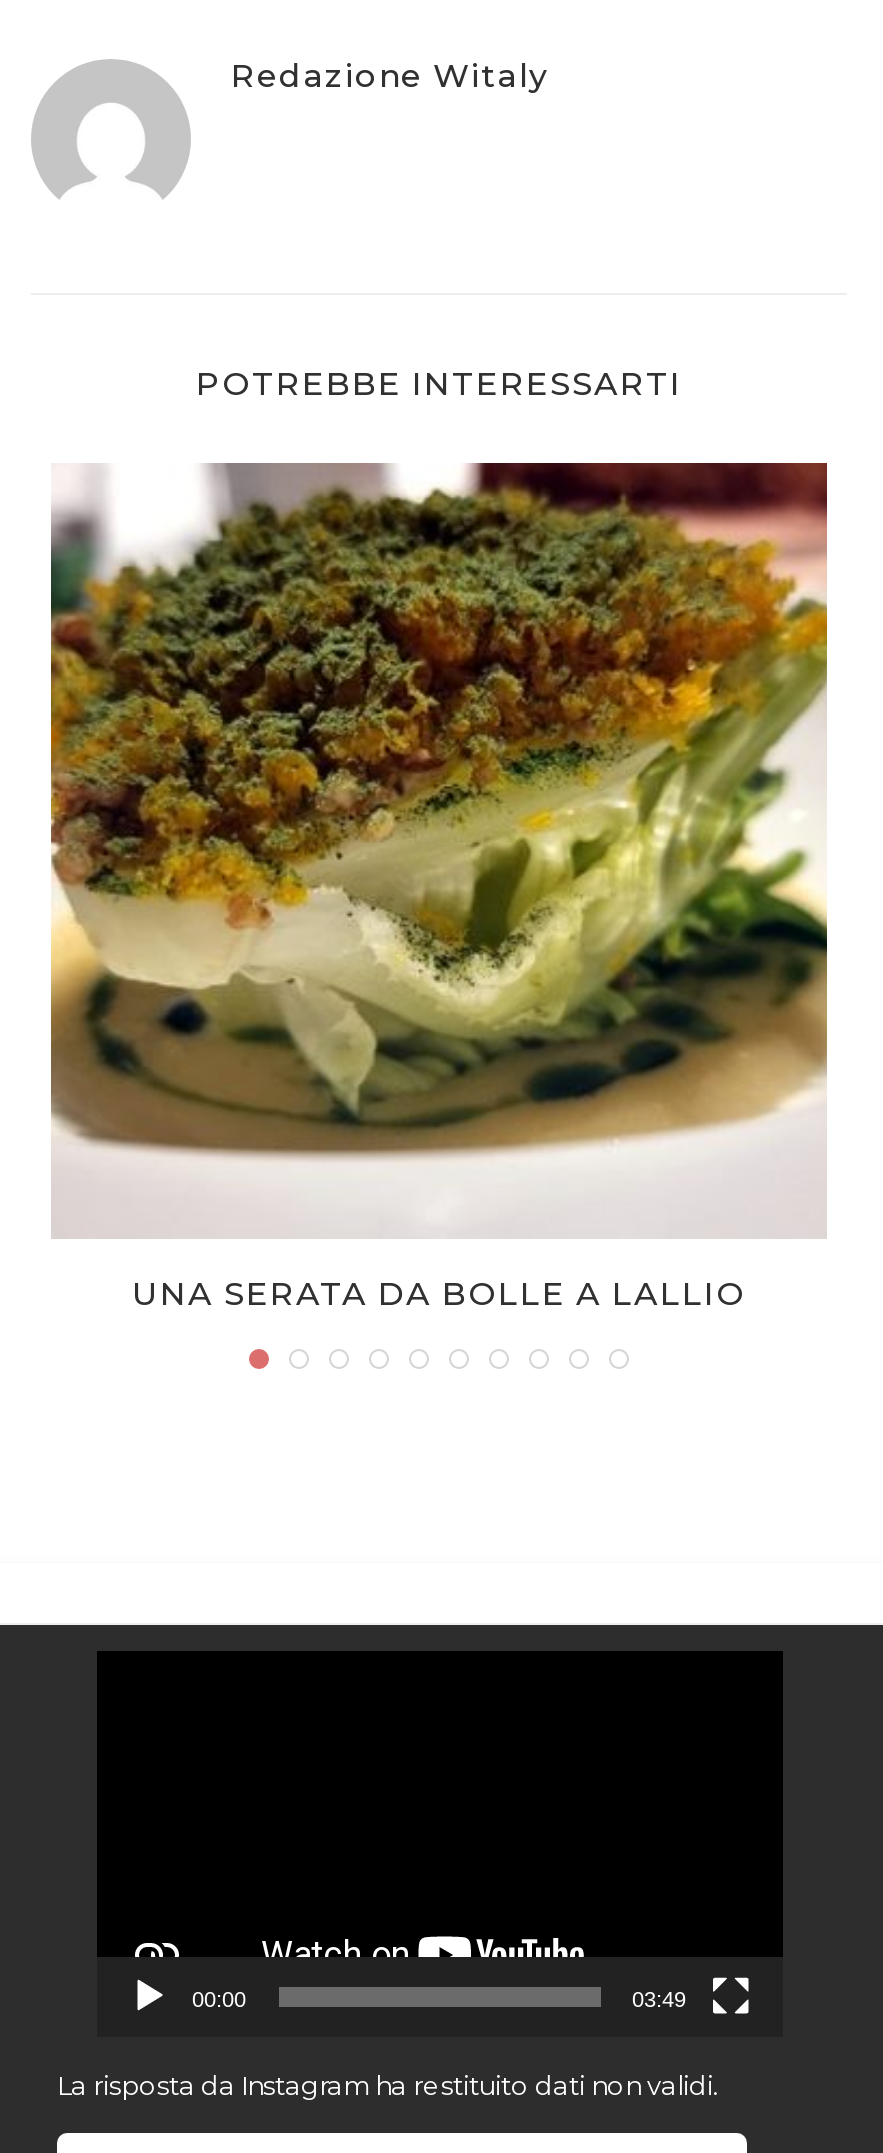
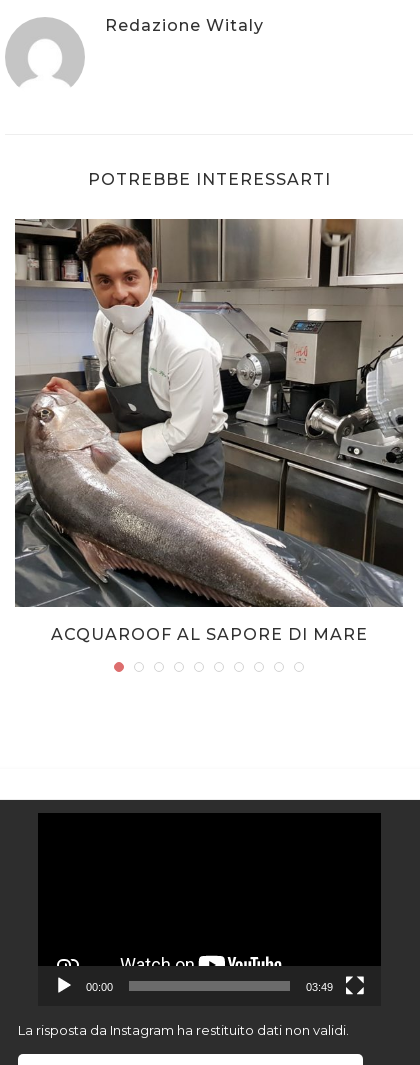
[49,461,829,1313] [image] | UNA SERATA DA BOLLE A LALLIO -> [14,218,404,644] [image] | ACQUAROOF AL SAPORE DI MARE

